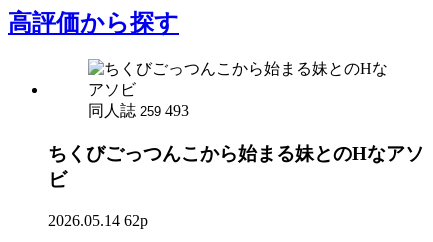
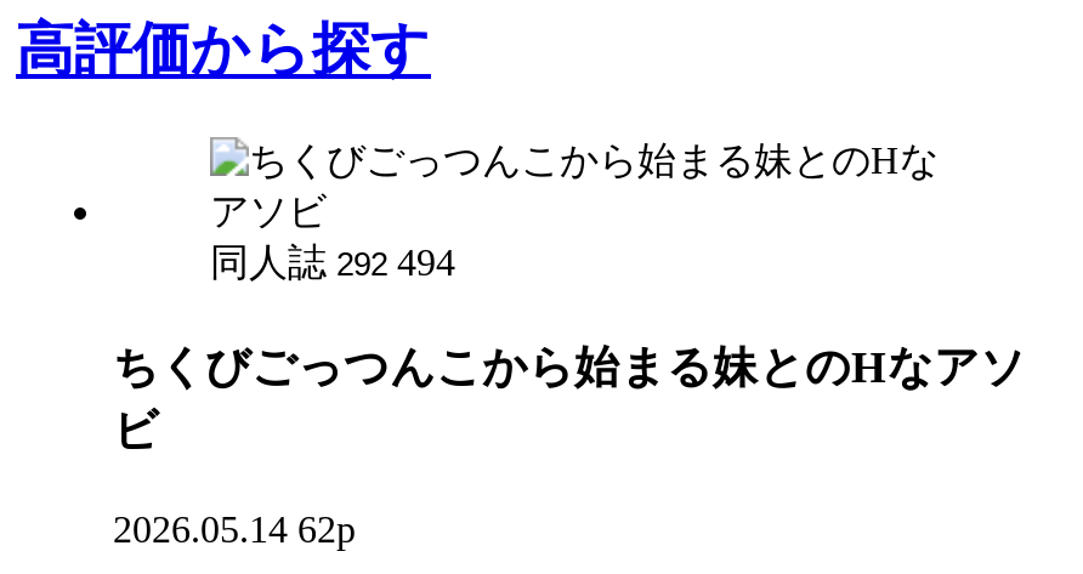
[88,102,189,119] 同人誌 259 493 -> [210,242,455,283] 同人誌 292 494

